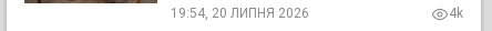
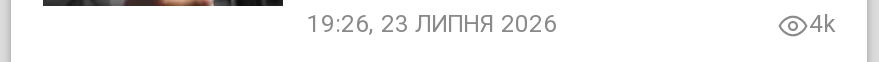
[171,6,309,21] 19:54, 20 ЛИПНЯ 2026 -> [307,10,557,38] 19:26, 23 ЛИПНЯ 2026

